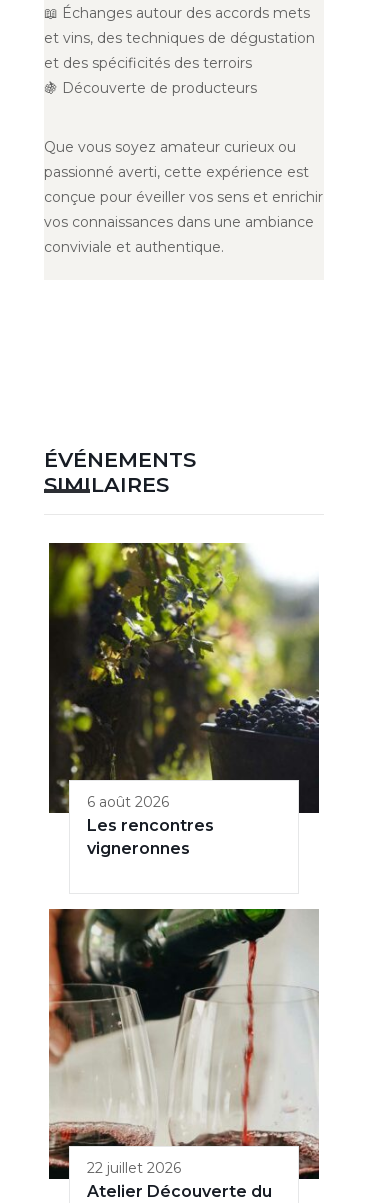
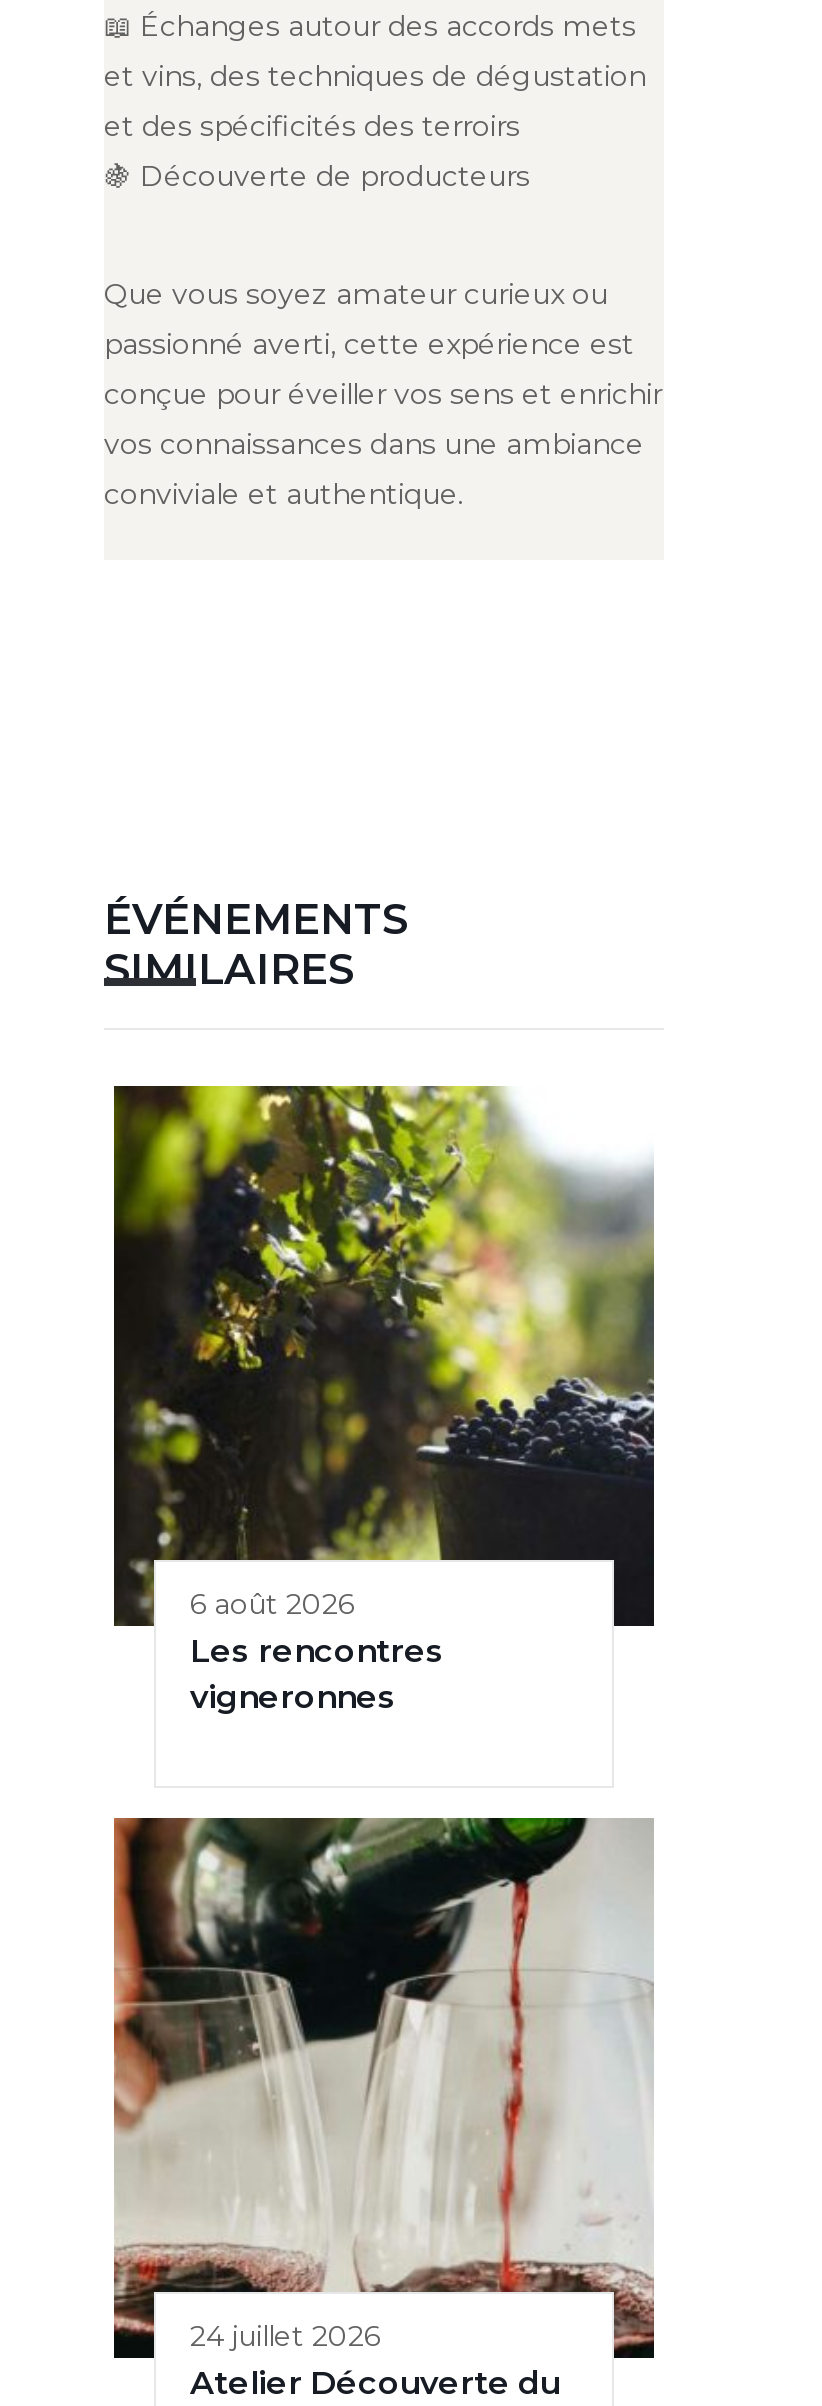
[87,1159,181,1177] 22 juillet 2026 -> [190,2318,380,2354] 24 juillet 2026

